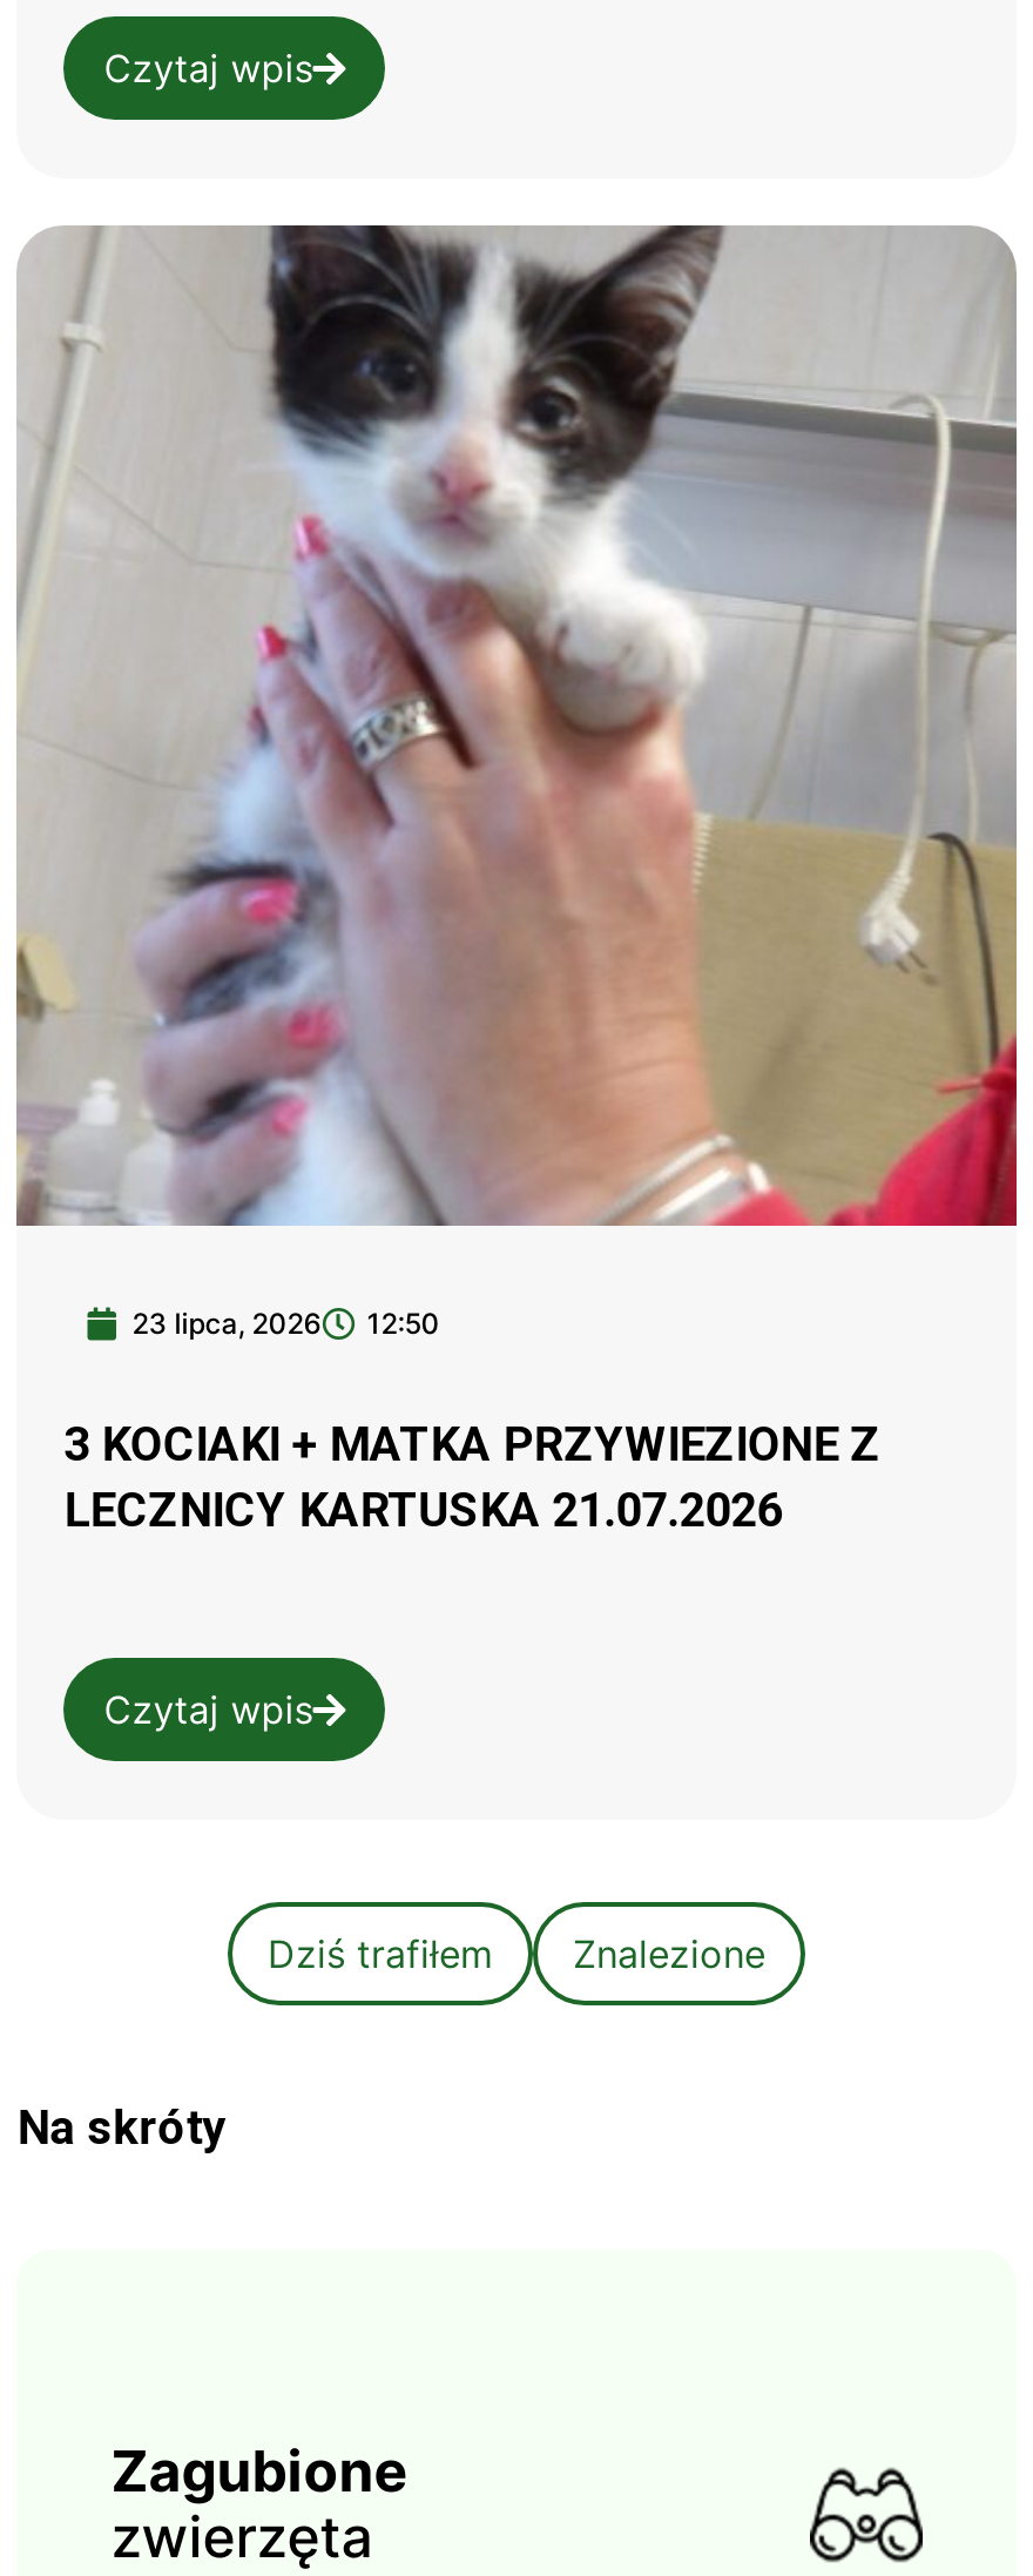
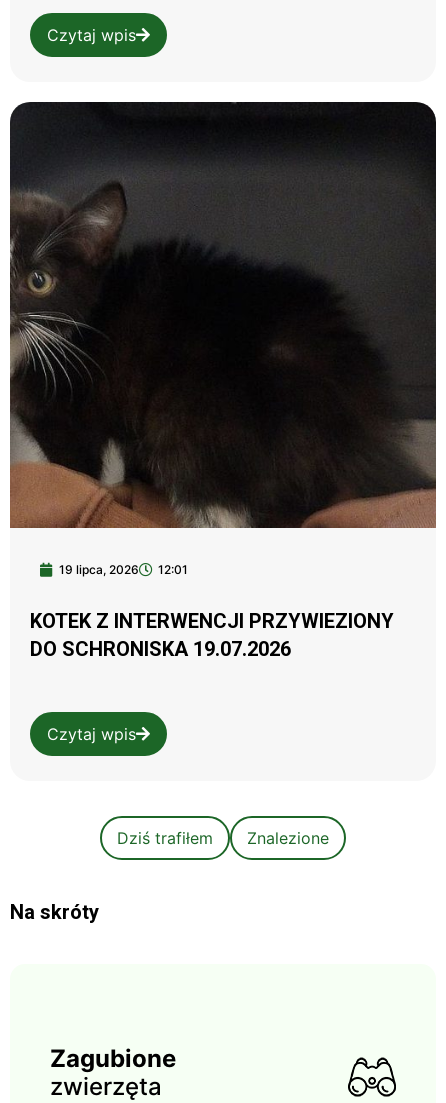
[14,223,1019,1341] [image] | 23 lipca, 2026 | 12:50 -> [9,101,437,577] [image] | 19 lipca, 2026 | 12:01
[64,1416,881,1538] 3 KOCIAKI + MATKA PRZYWIEZIONE Z | LECZNICY KARTUSKA 21.07.2026 -> [30,609,394,661] KOTEK Z INTERWENCJI PRZYWIEZIONY | DO SCHRONISKA 19.07.2026

